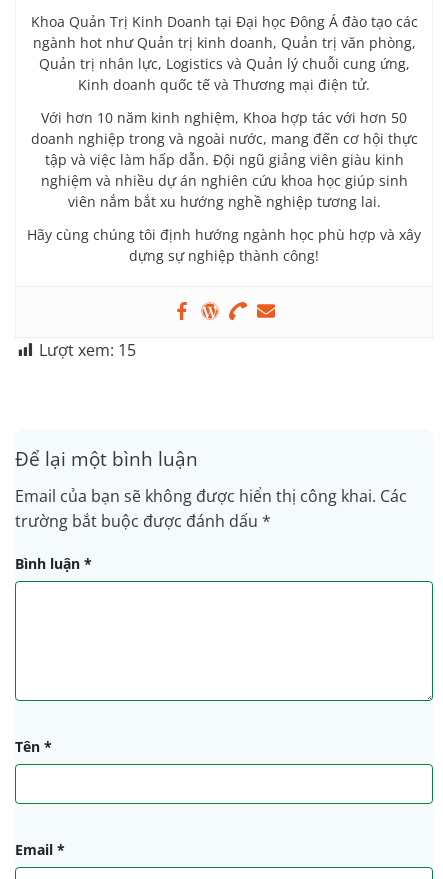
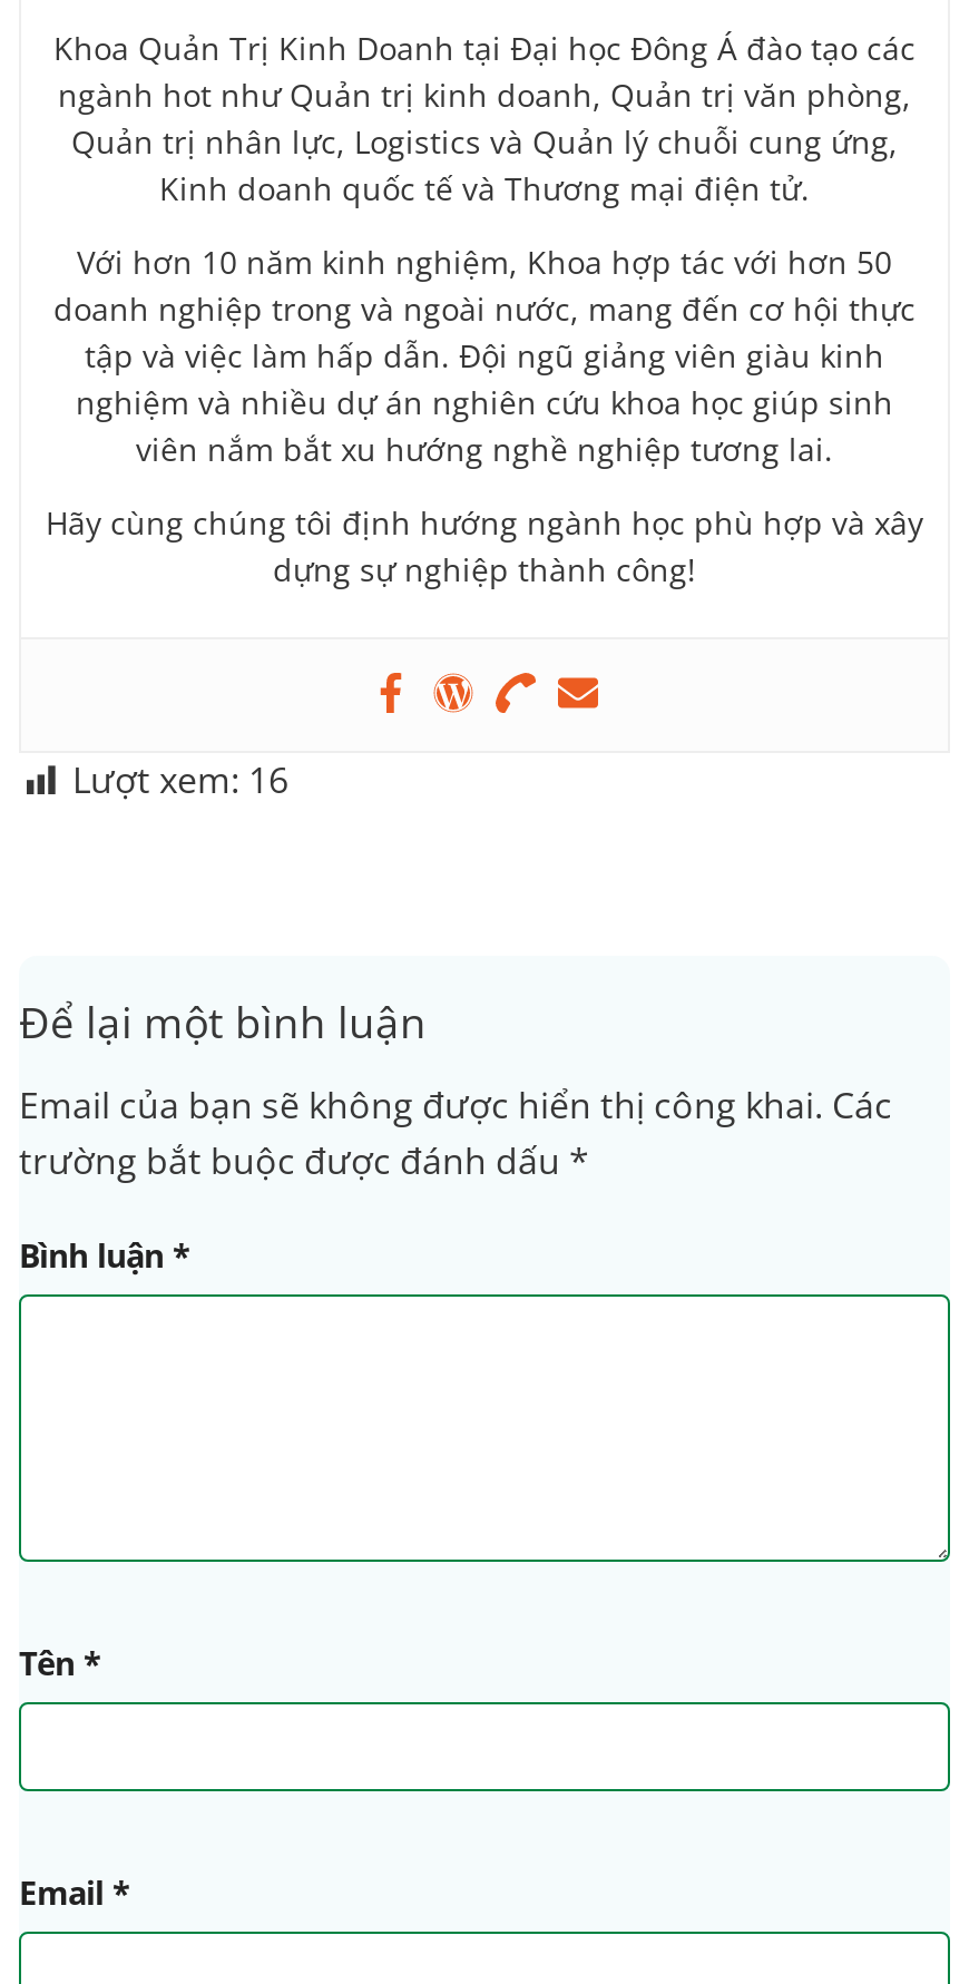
[39,339,136,361] Lượt xem: 15 -> [72,756,288,805] Lượt xem: 16

